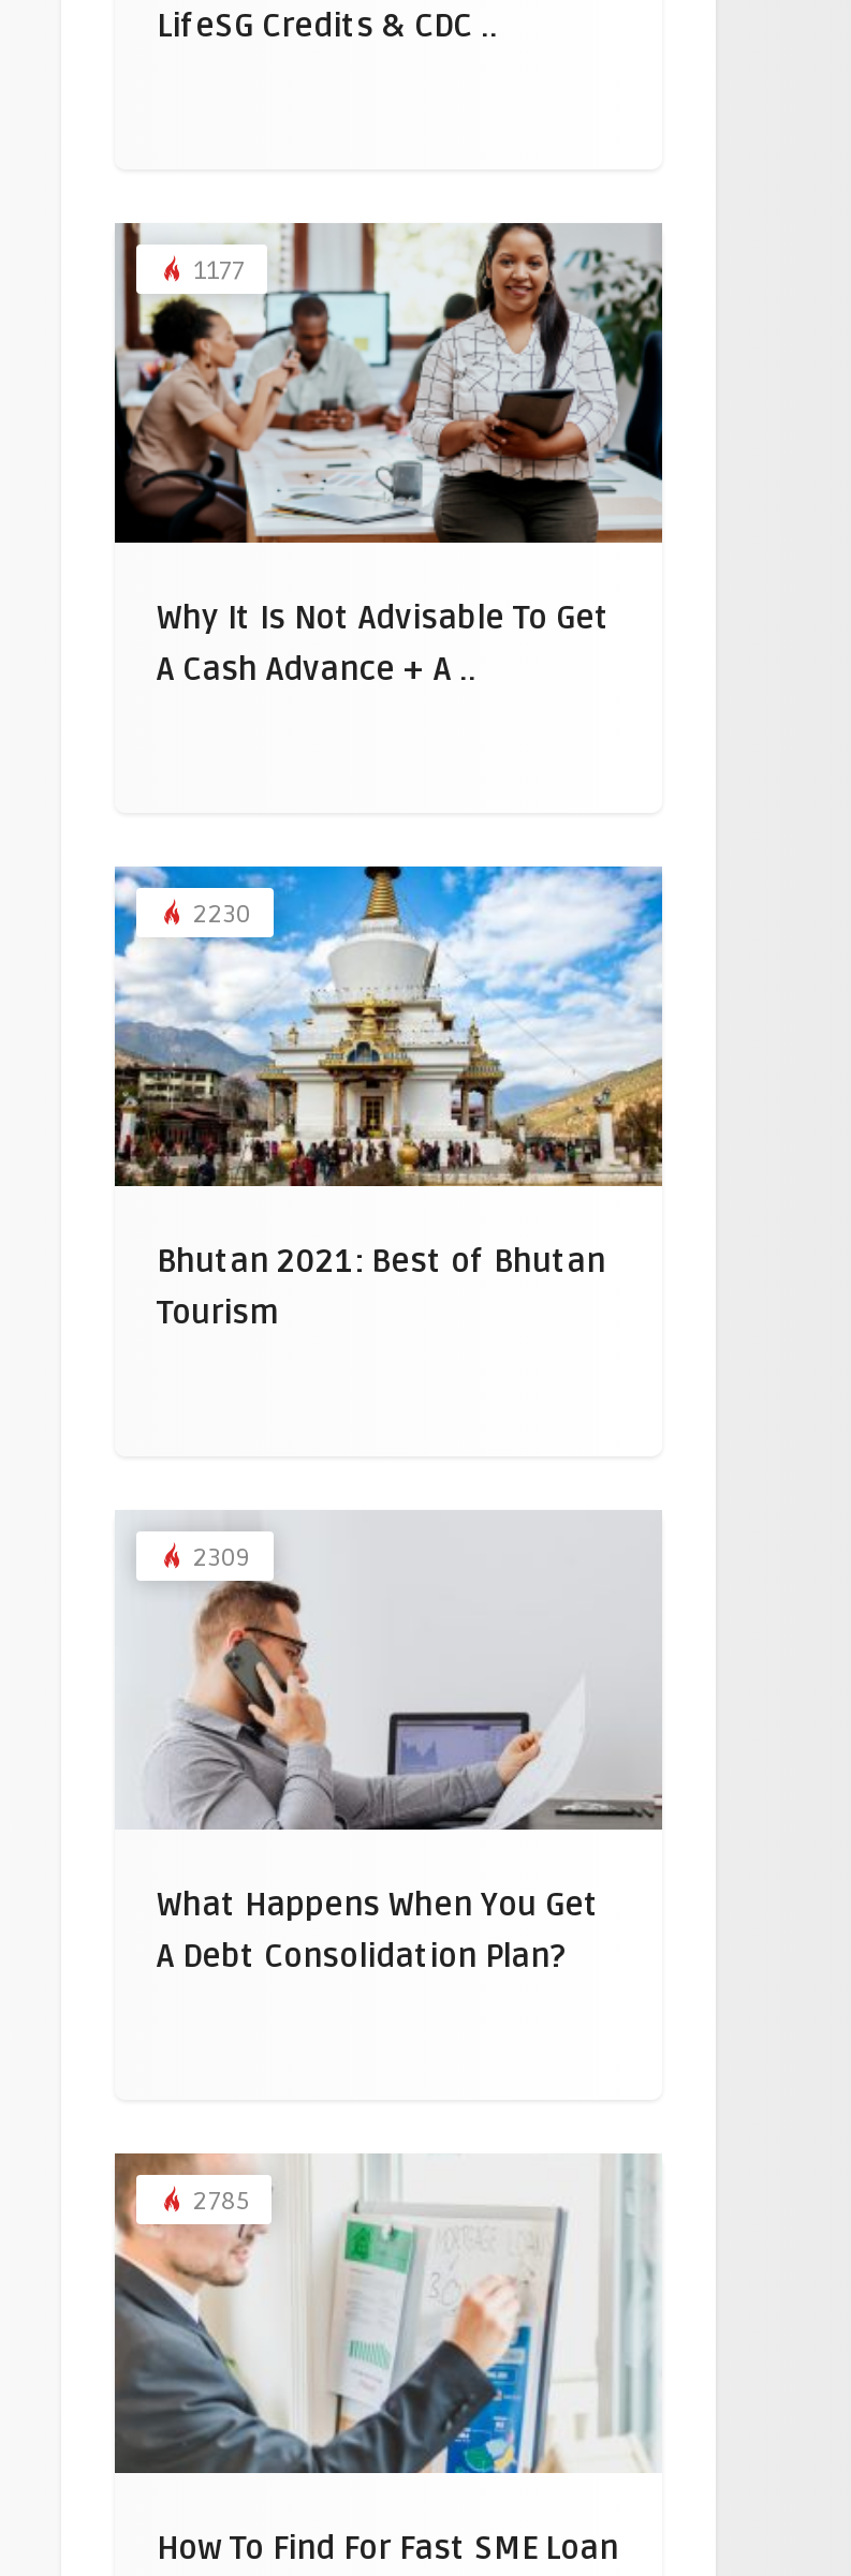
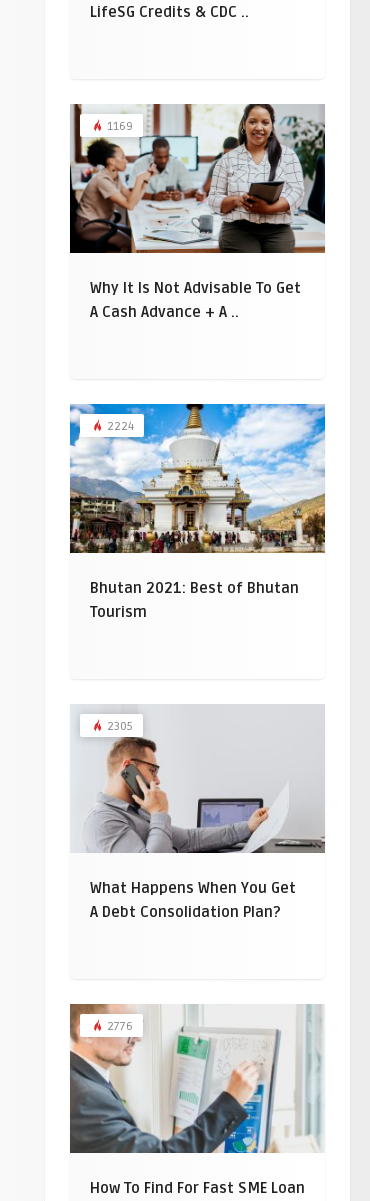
[187,255,245,287] 1177 -> [103,119,132,134] 1169
[187,899,251,931] 2230 -> [103,419,133,434] 2224
[187,1542,251,1574] 2309 -> [103,719,132,734] 2305
[187,2186,249,2218] 2785 -> [103,1019,132,1034] 2776

